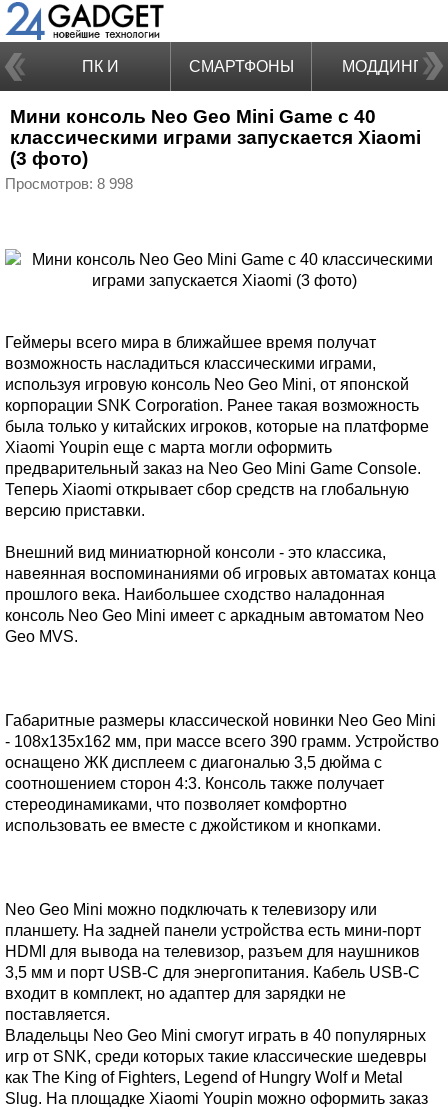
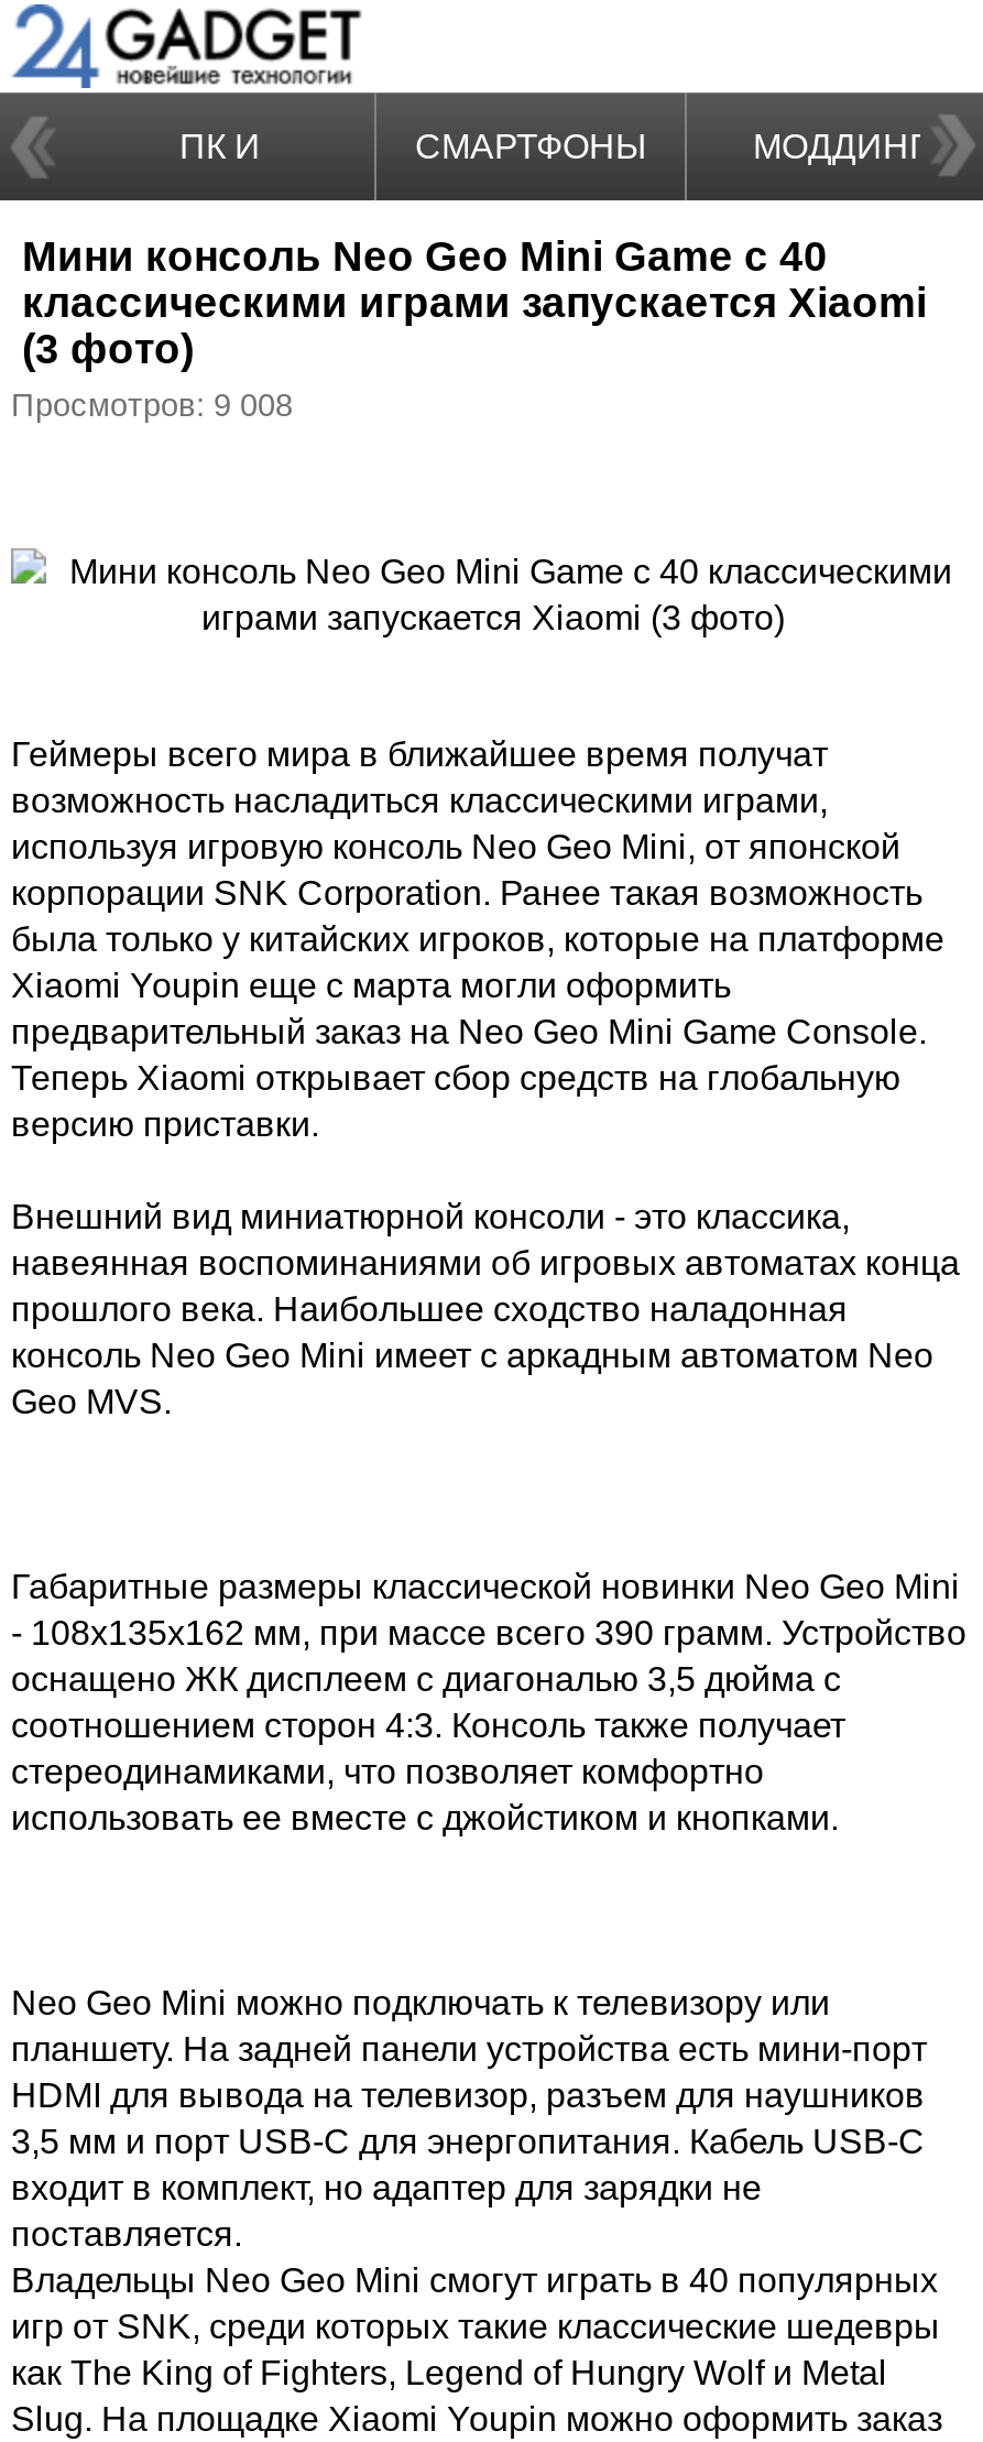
[5,176,133,192] Просмотров: 8 998 -> [11,388,293,423] Просмотров: 9 008

